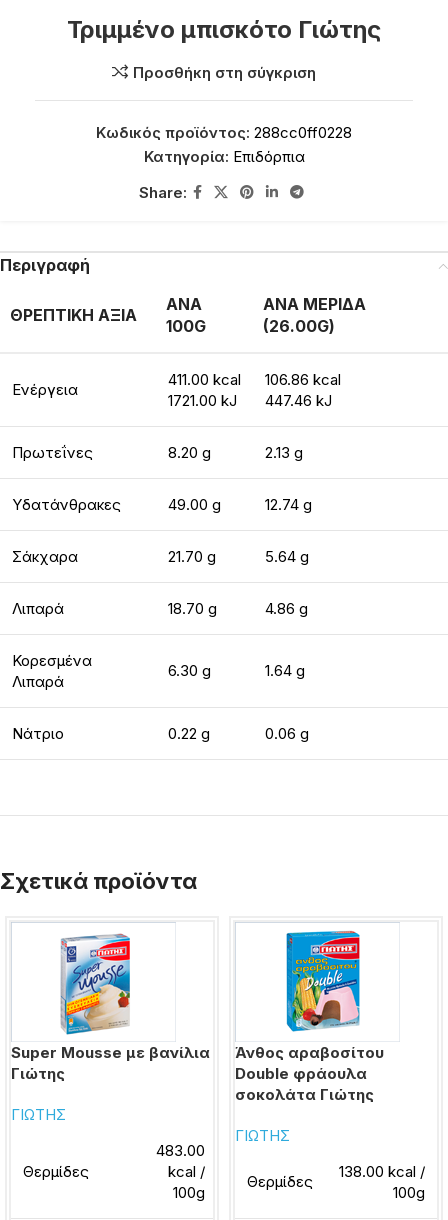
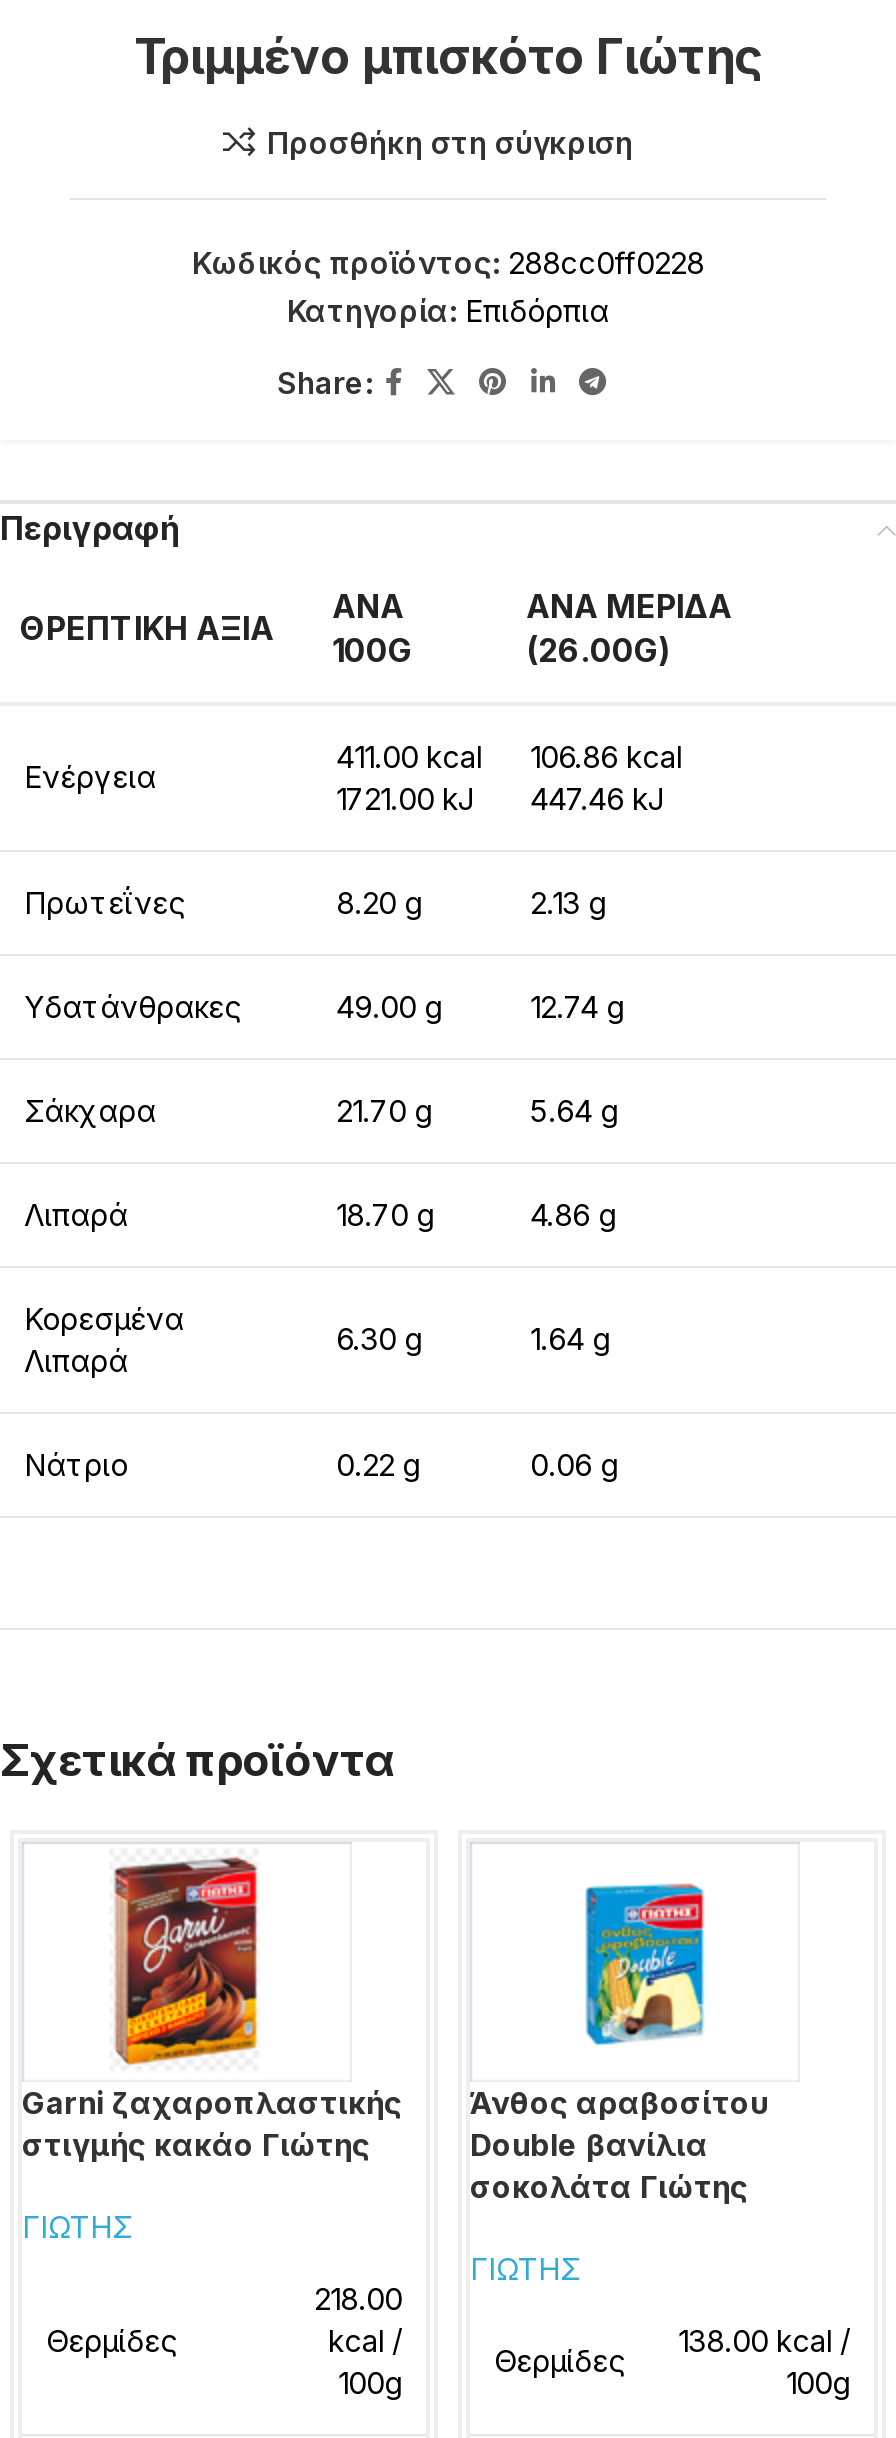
[11,930,210,1083] [image] | Super Mousse με βανίλια | Γιώτης -> [22,1856,402,2164] [image] | Garni ζαχαροπλαστικής | στιγμής κακάο Γιώτης
[235,930,367,1083] [image] | Double φράουλα -> [470,1860,720,2164] [image] | Double βανίλια
[156,1141,205,1160] 483.00 -> [314,2280,402,2318] 218.00

